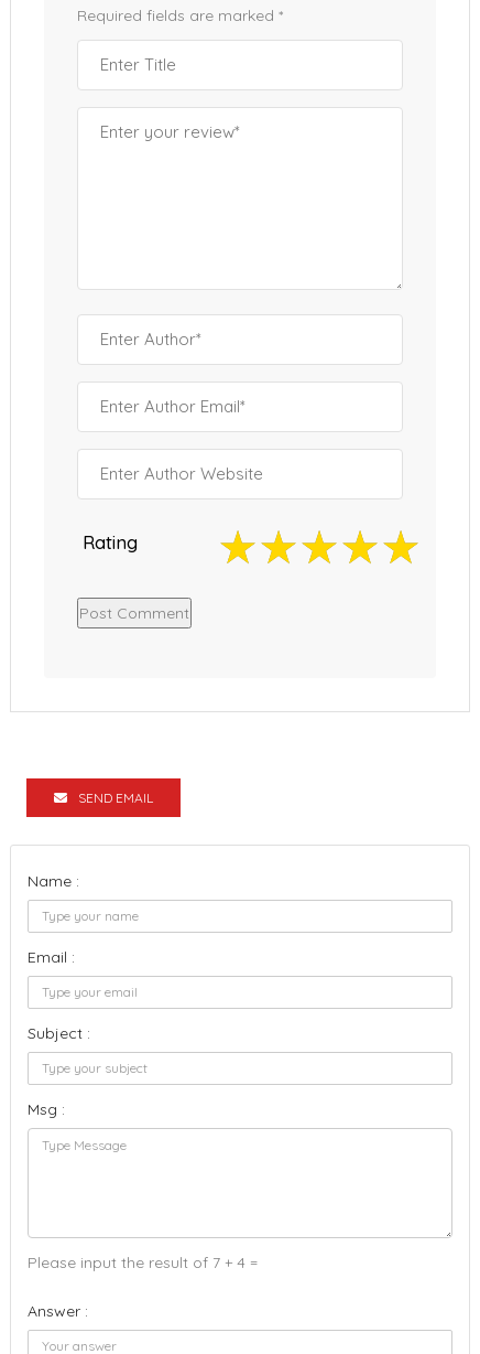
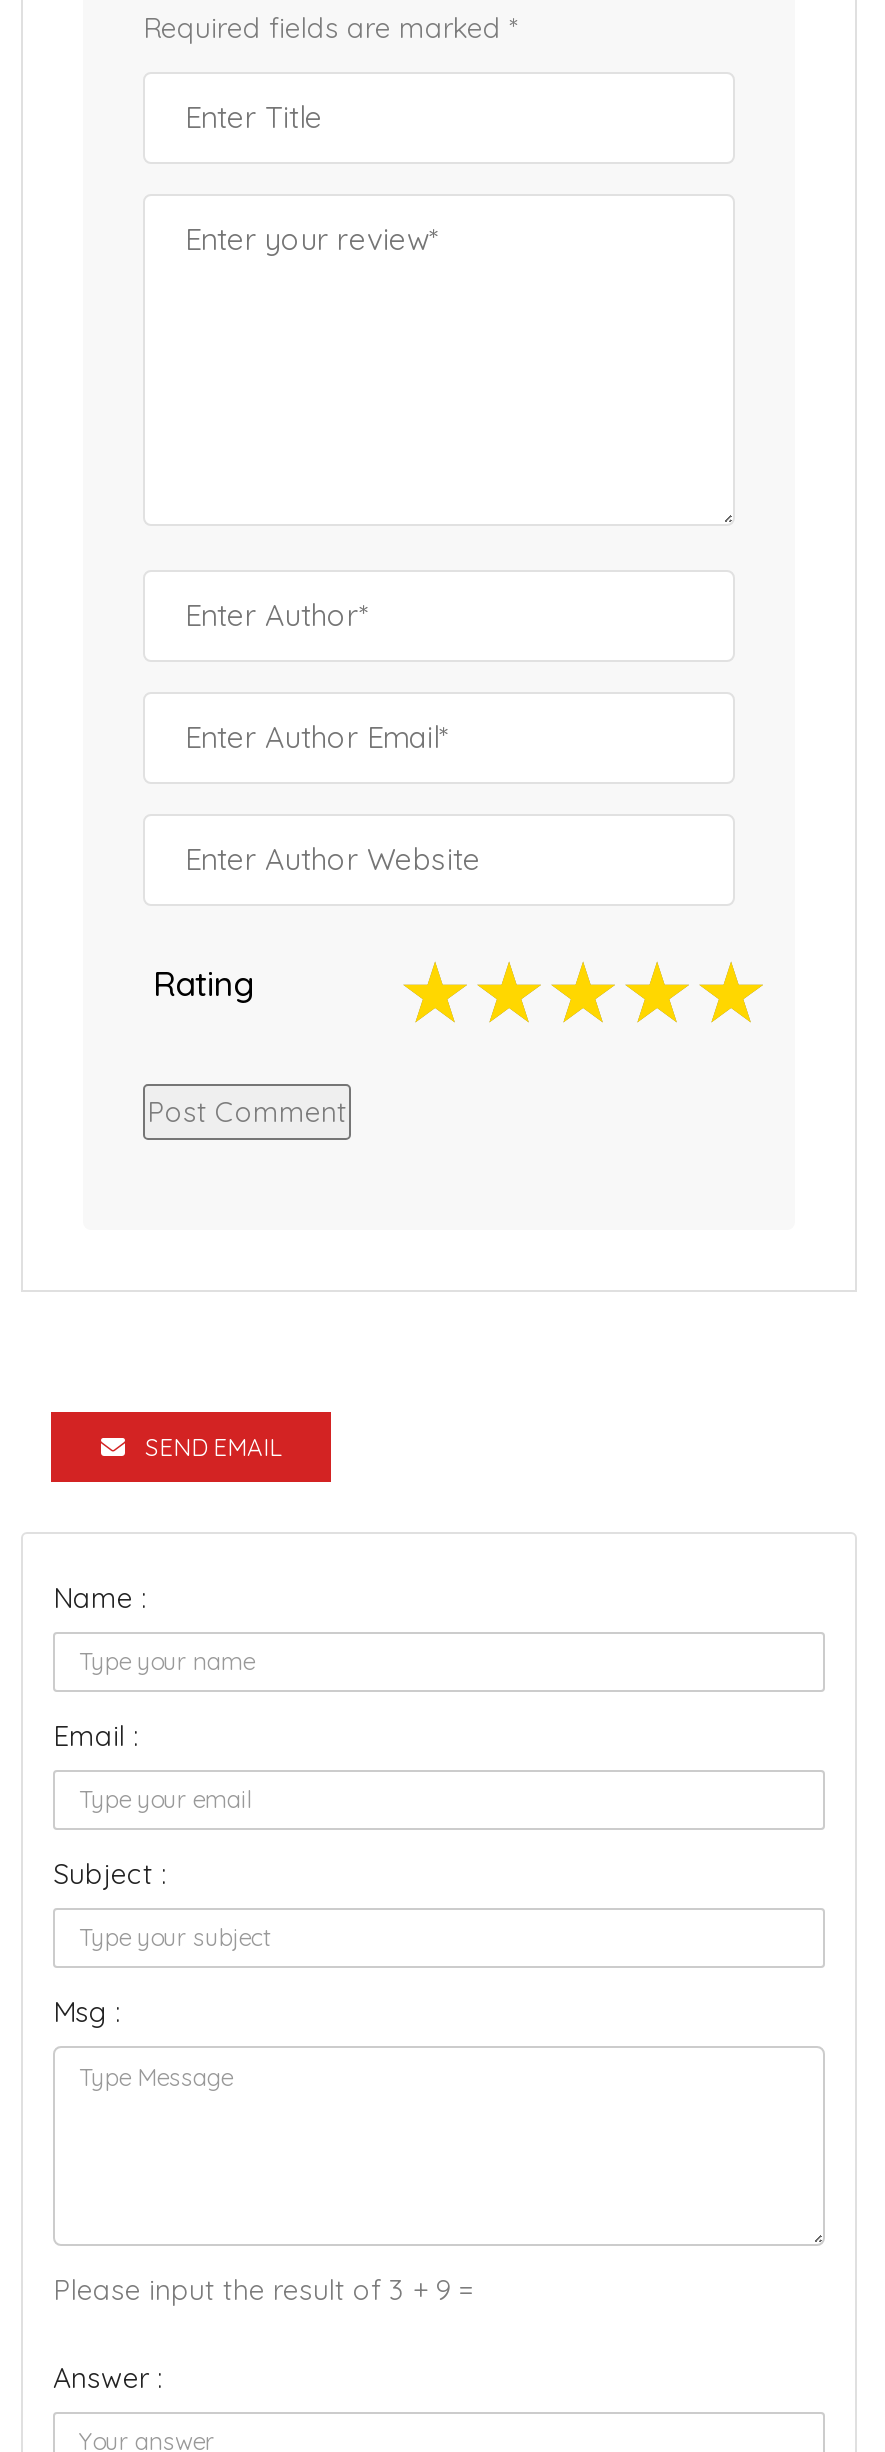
[28,1253,258,1272] Please input the result of 7 + 4 = -> [53,2272,473,2308] Please input the result of 3 + 9 =

